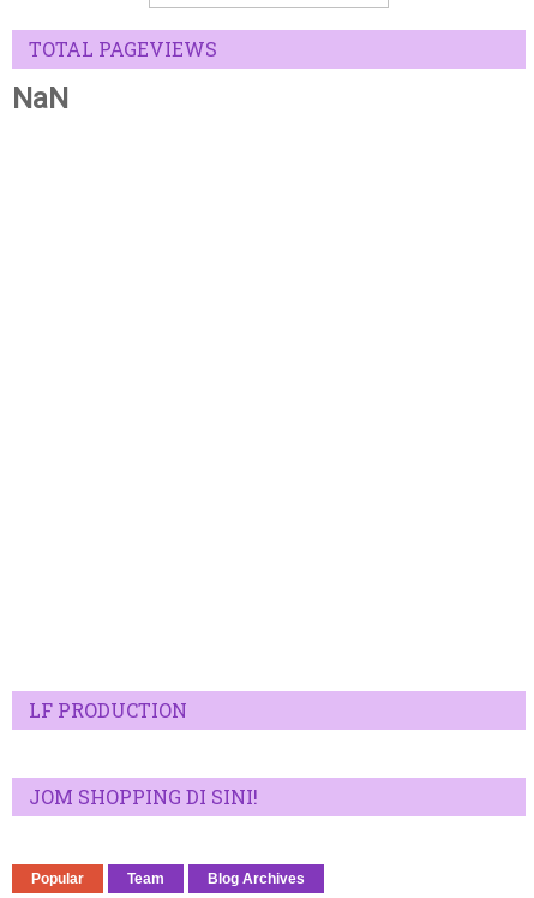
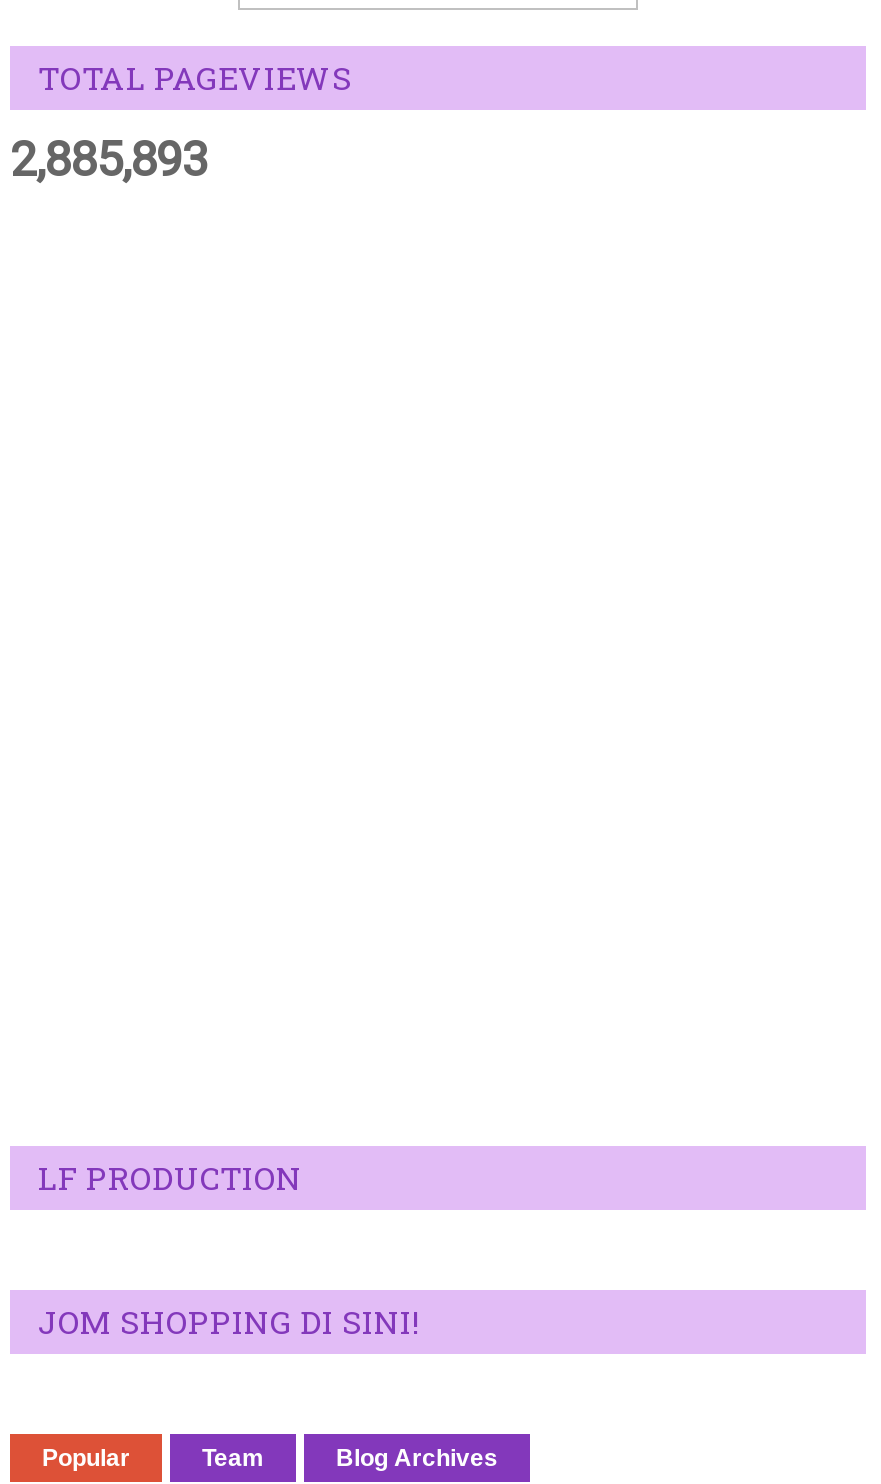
[12,82,68,115] NaN -> [10,132,208,188] 2,885,893

